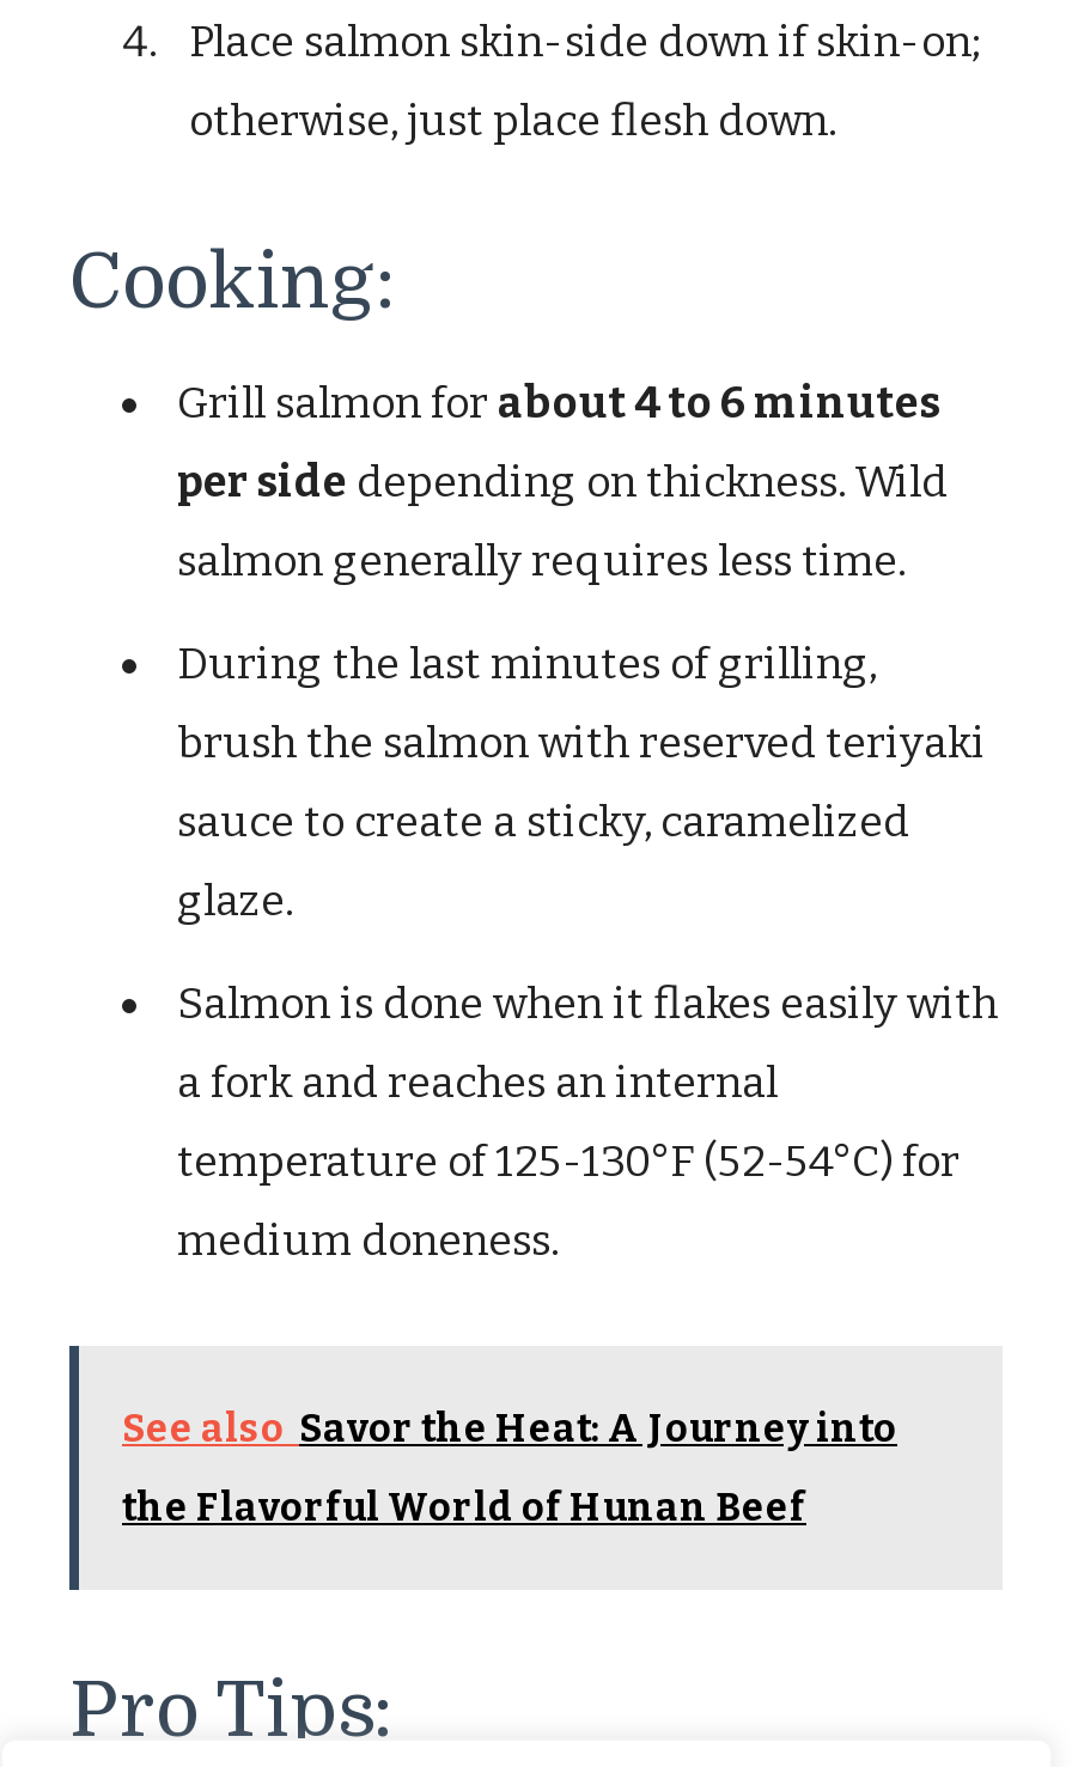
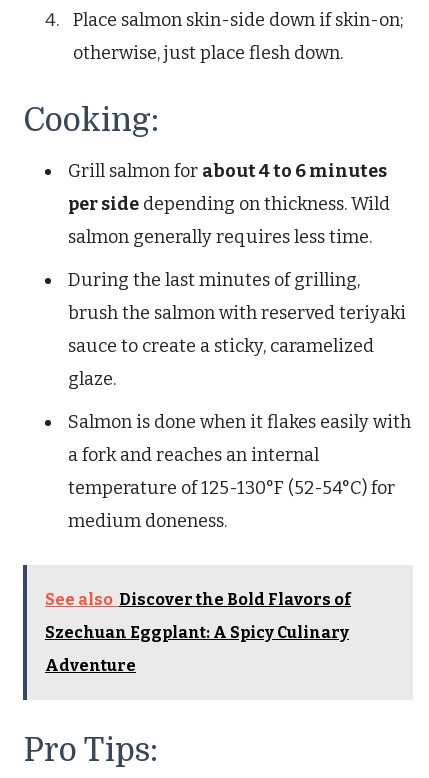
[122,1406,897,1531] See also Savor the Heat: A Journey into | the Flavorful World of Hunan Beef -> [45,590,351,675] See also Discover the Bold Flavors of | Szechuan Eggplant: A Spicy Culinary | Adventure

